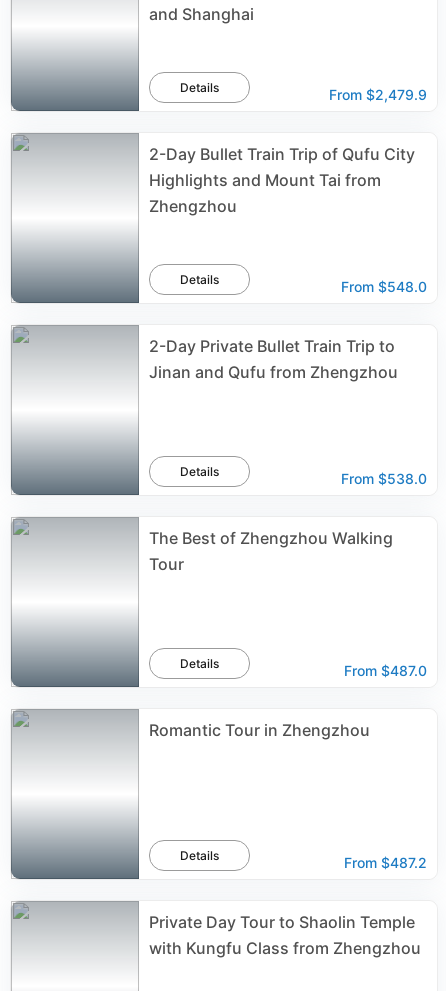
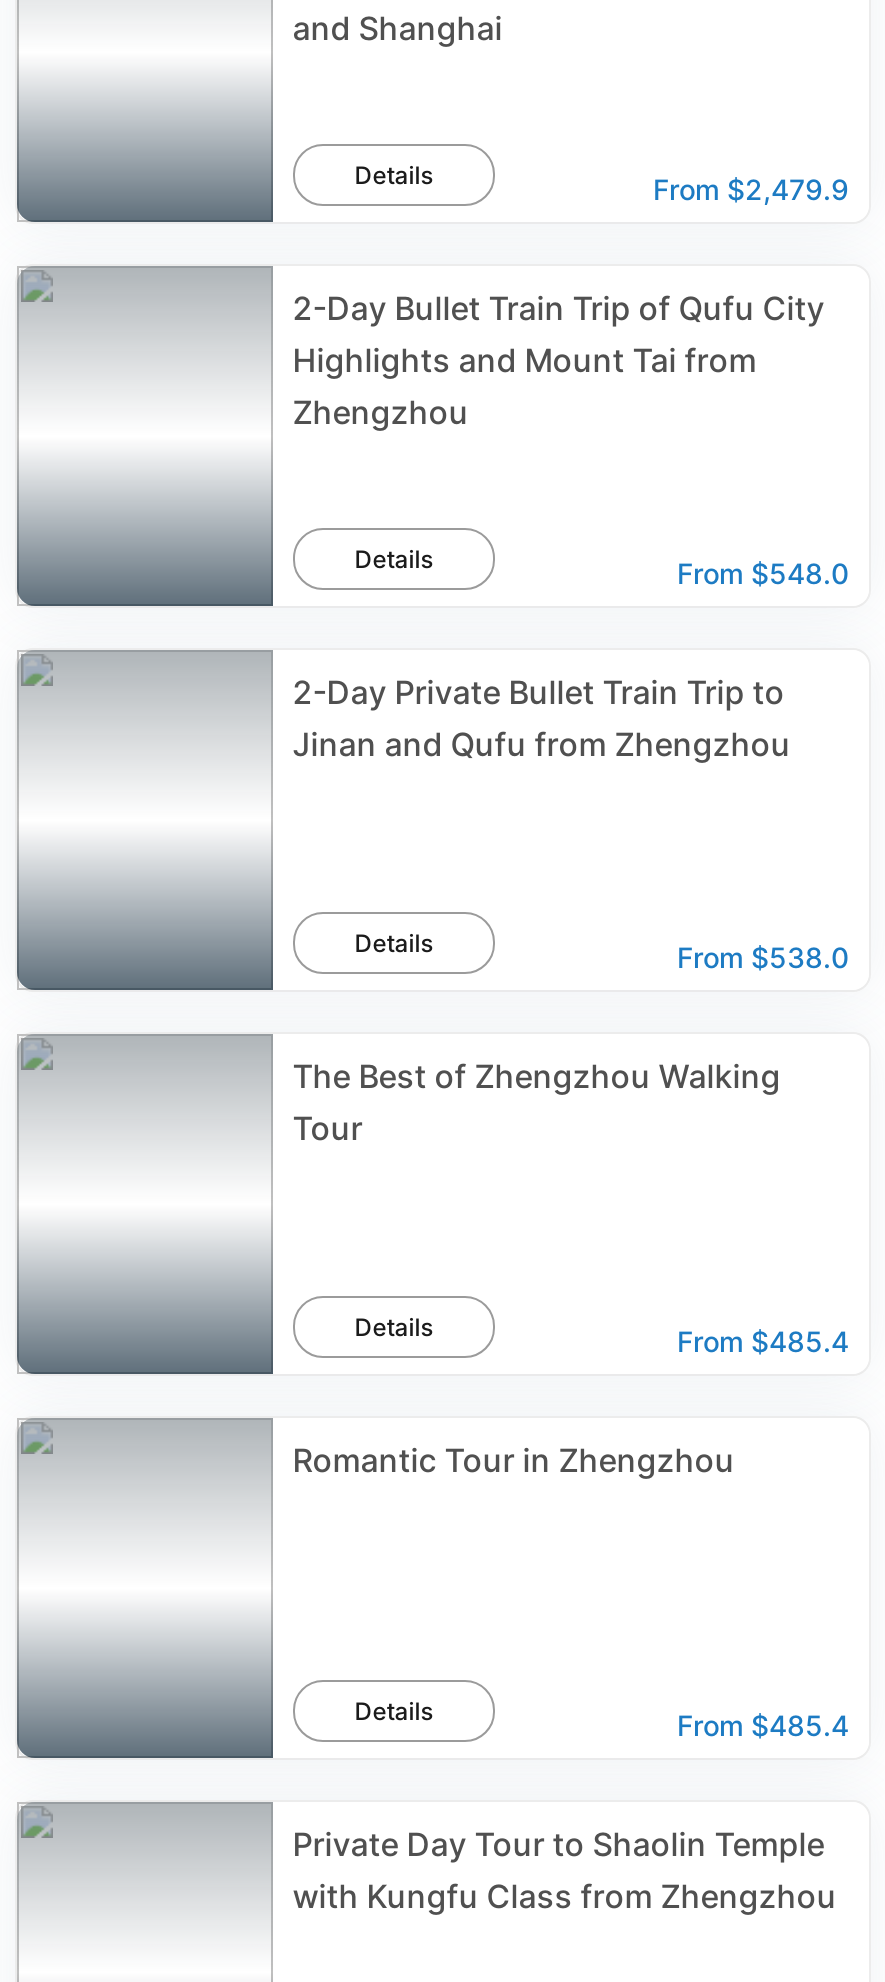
[344,662,427,679] From $487.0 -> [677,1324,849,1358] From $485.4
[344,854,427,871] From $487.2 -> [677,1708,849,1742] From $485.4

